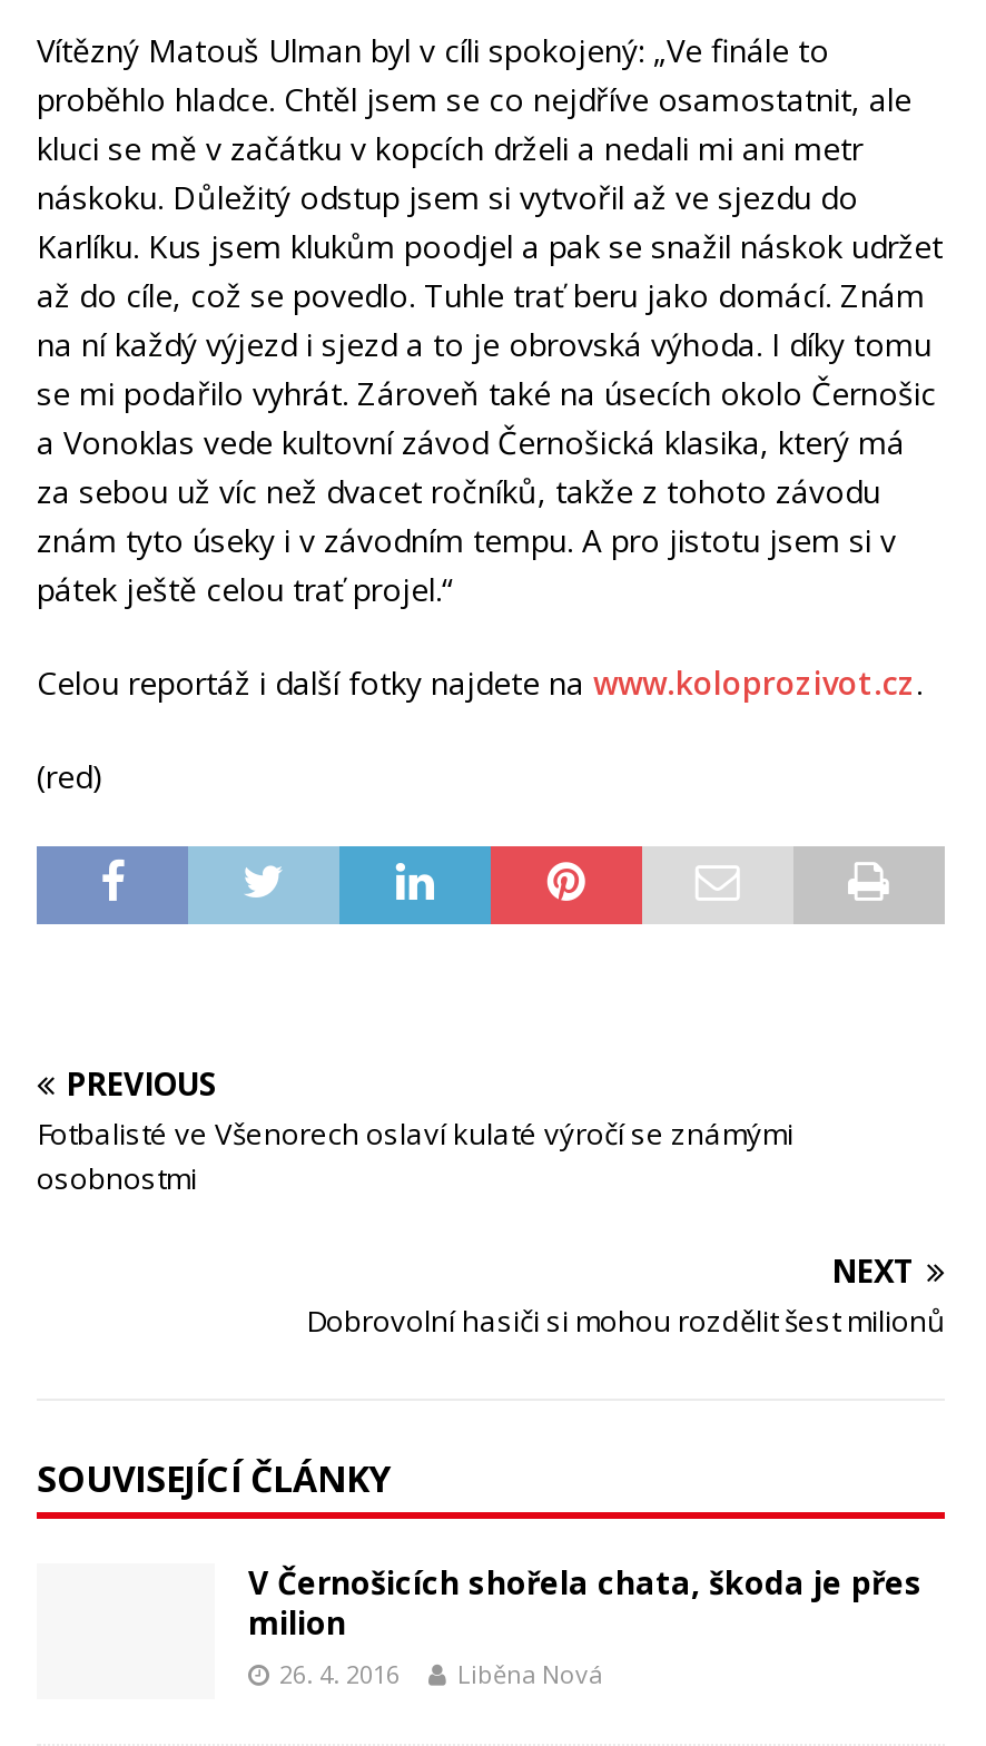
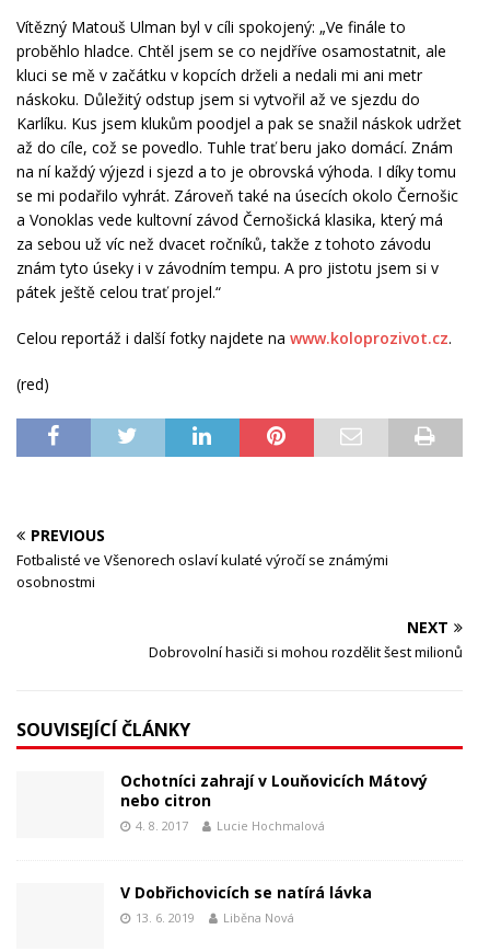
[248,1562,923,1691] V Černošicích shořela chata, škoda je přes | milion | 26. 4. 2016 -> [120,771,428,925] Ochotníci zahrají v Louňovicích Mátový | nebo citron | 4. 8. 2017 | Lucie Hochmalová | V Dobřichovicích se natírá lávka | 13. 6. 2019

